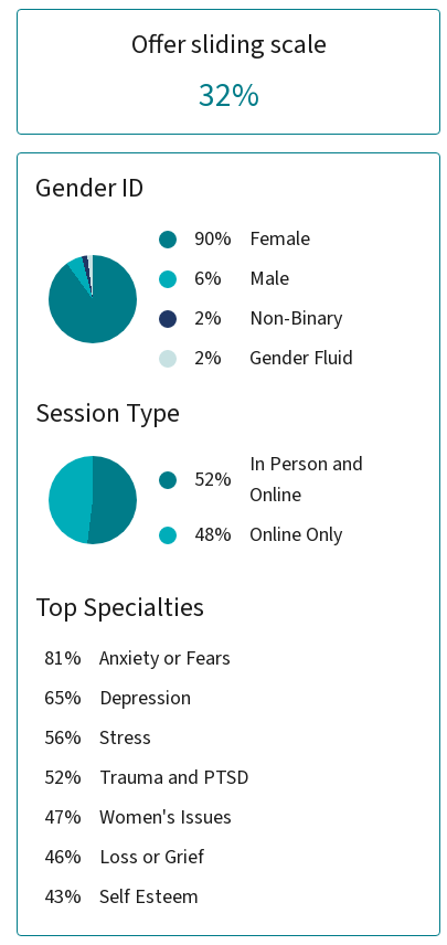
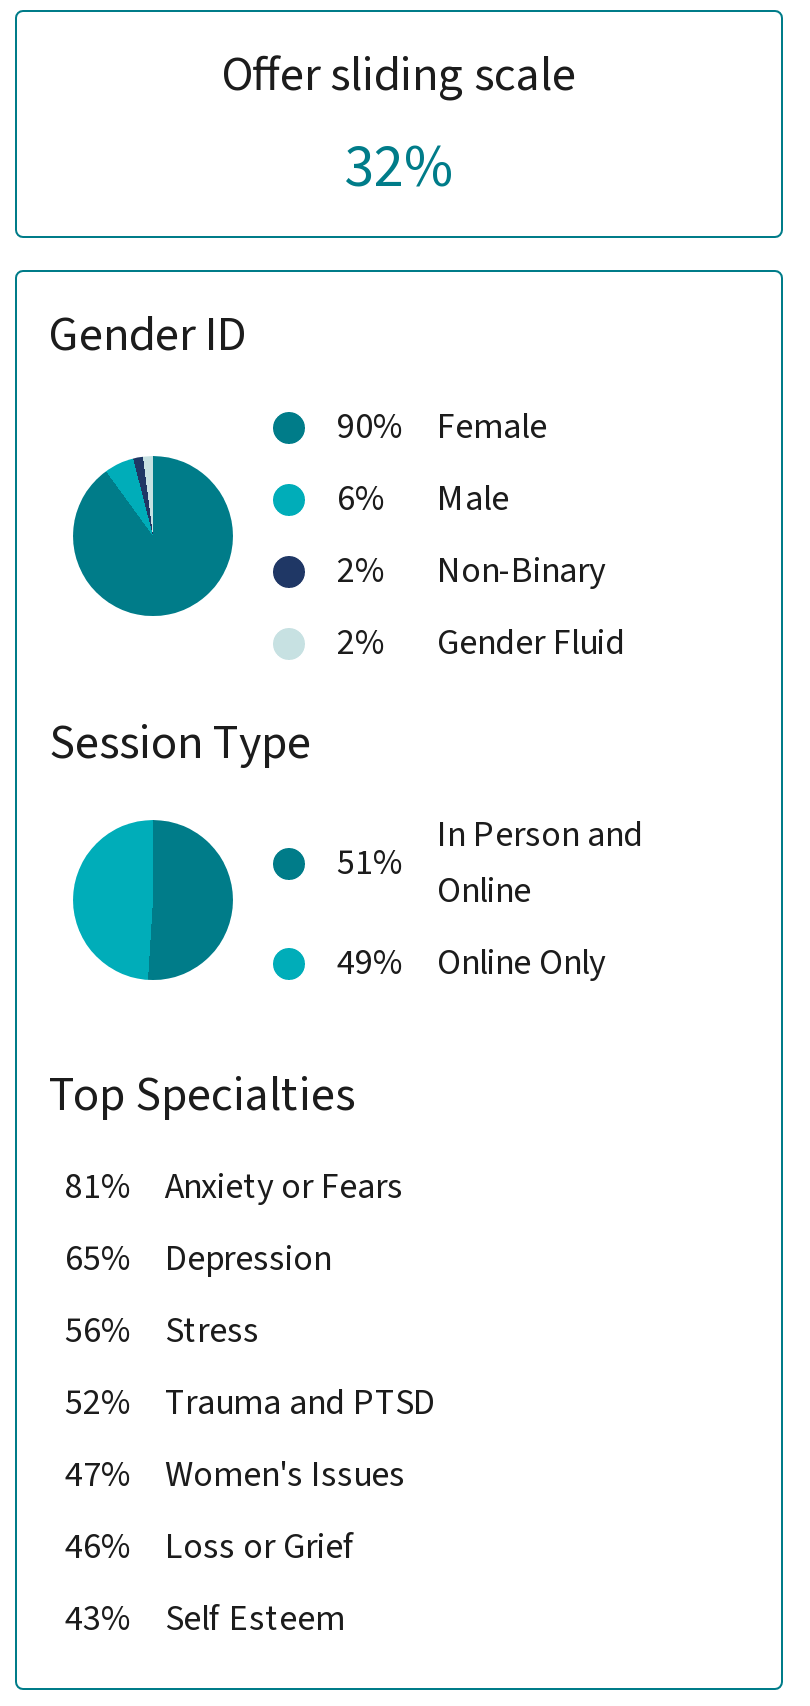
[194,466,232,493] 52% -> [337,837,405,887] 51%
[194,521,342,548] 48% Online Only -> [337,937,605,987] 49% Online Only

